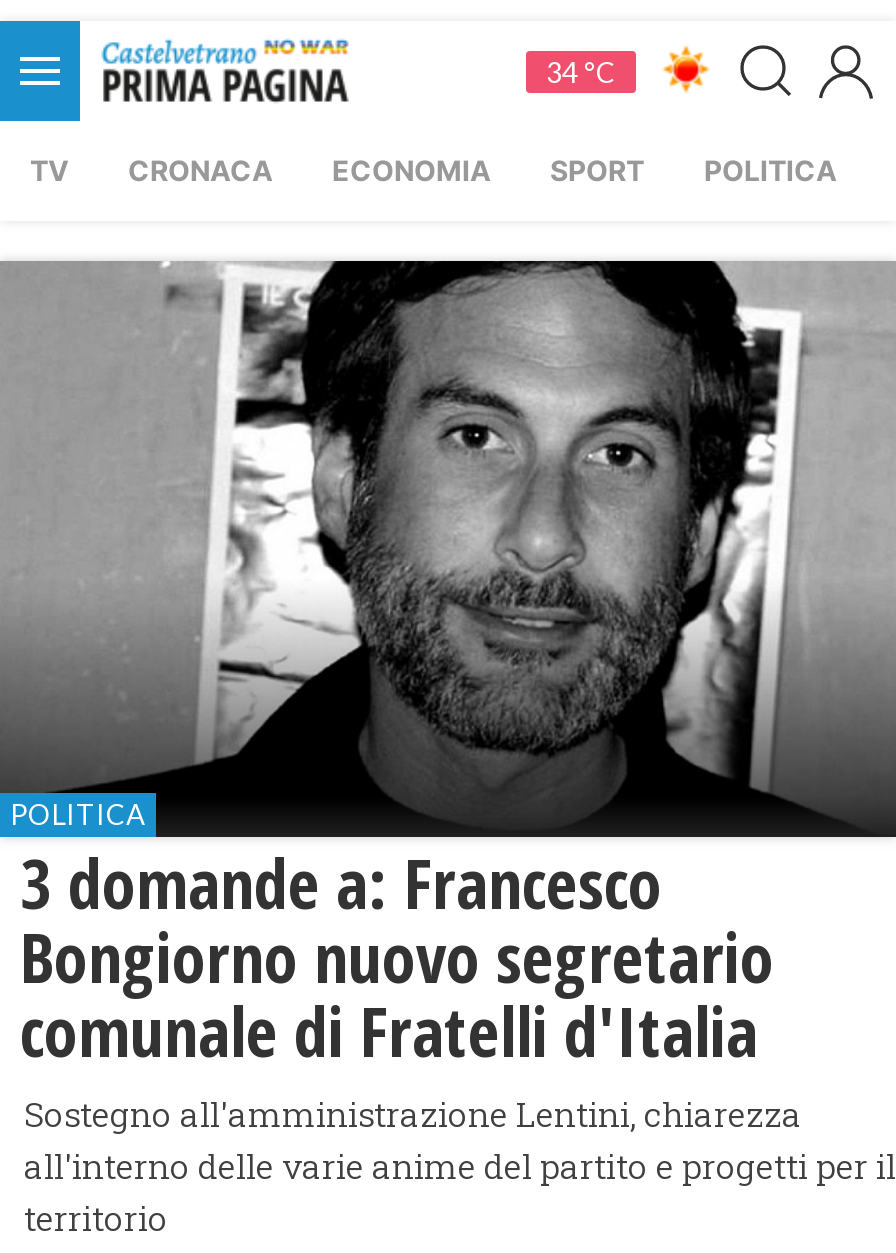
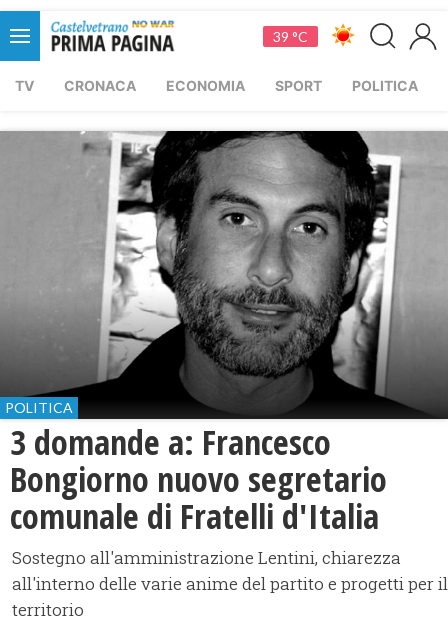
[546,54,616,88] 34 °C -> [273,27,308,44] 39 °C

